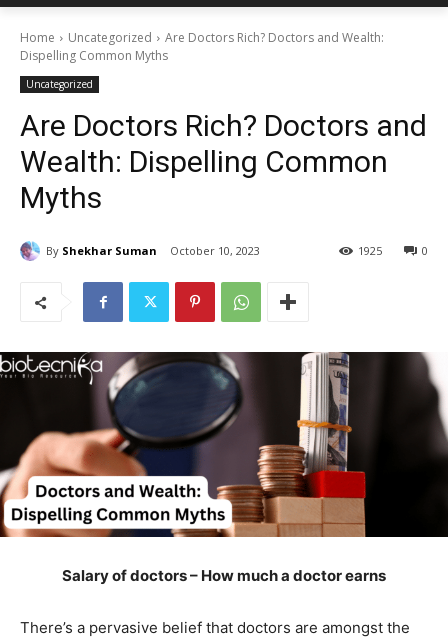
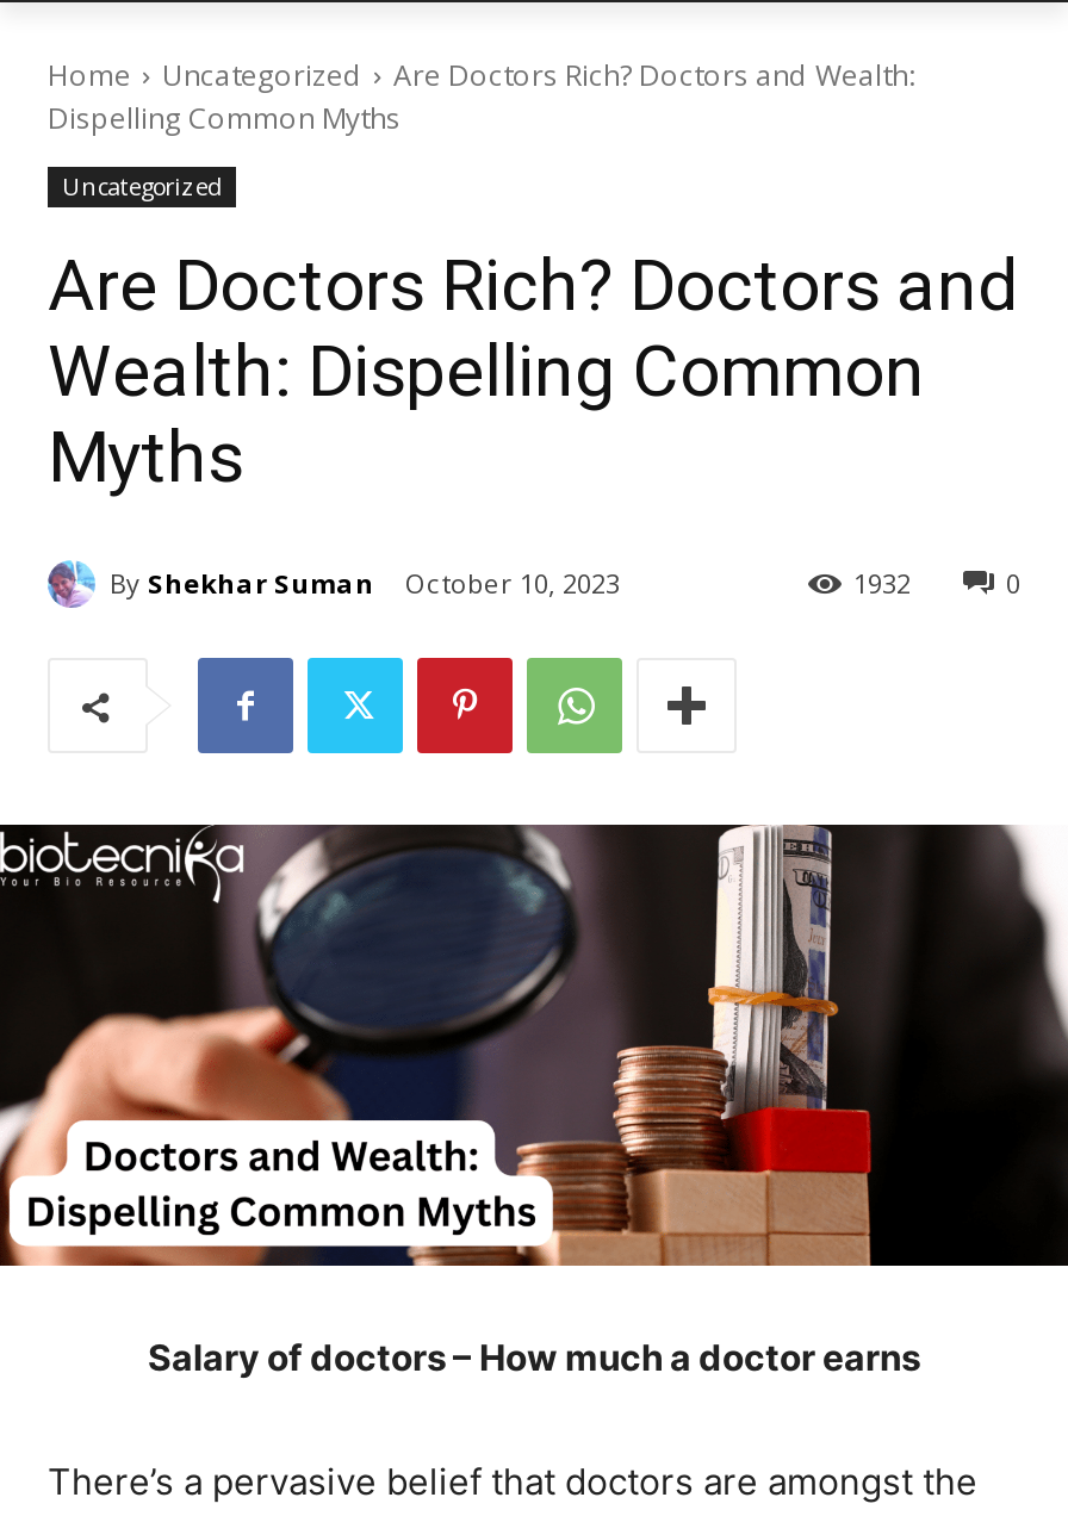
[358,243,382,258] 1925 -> [853,565,911,601] 1932

